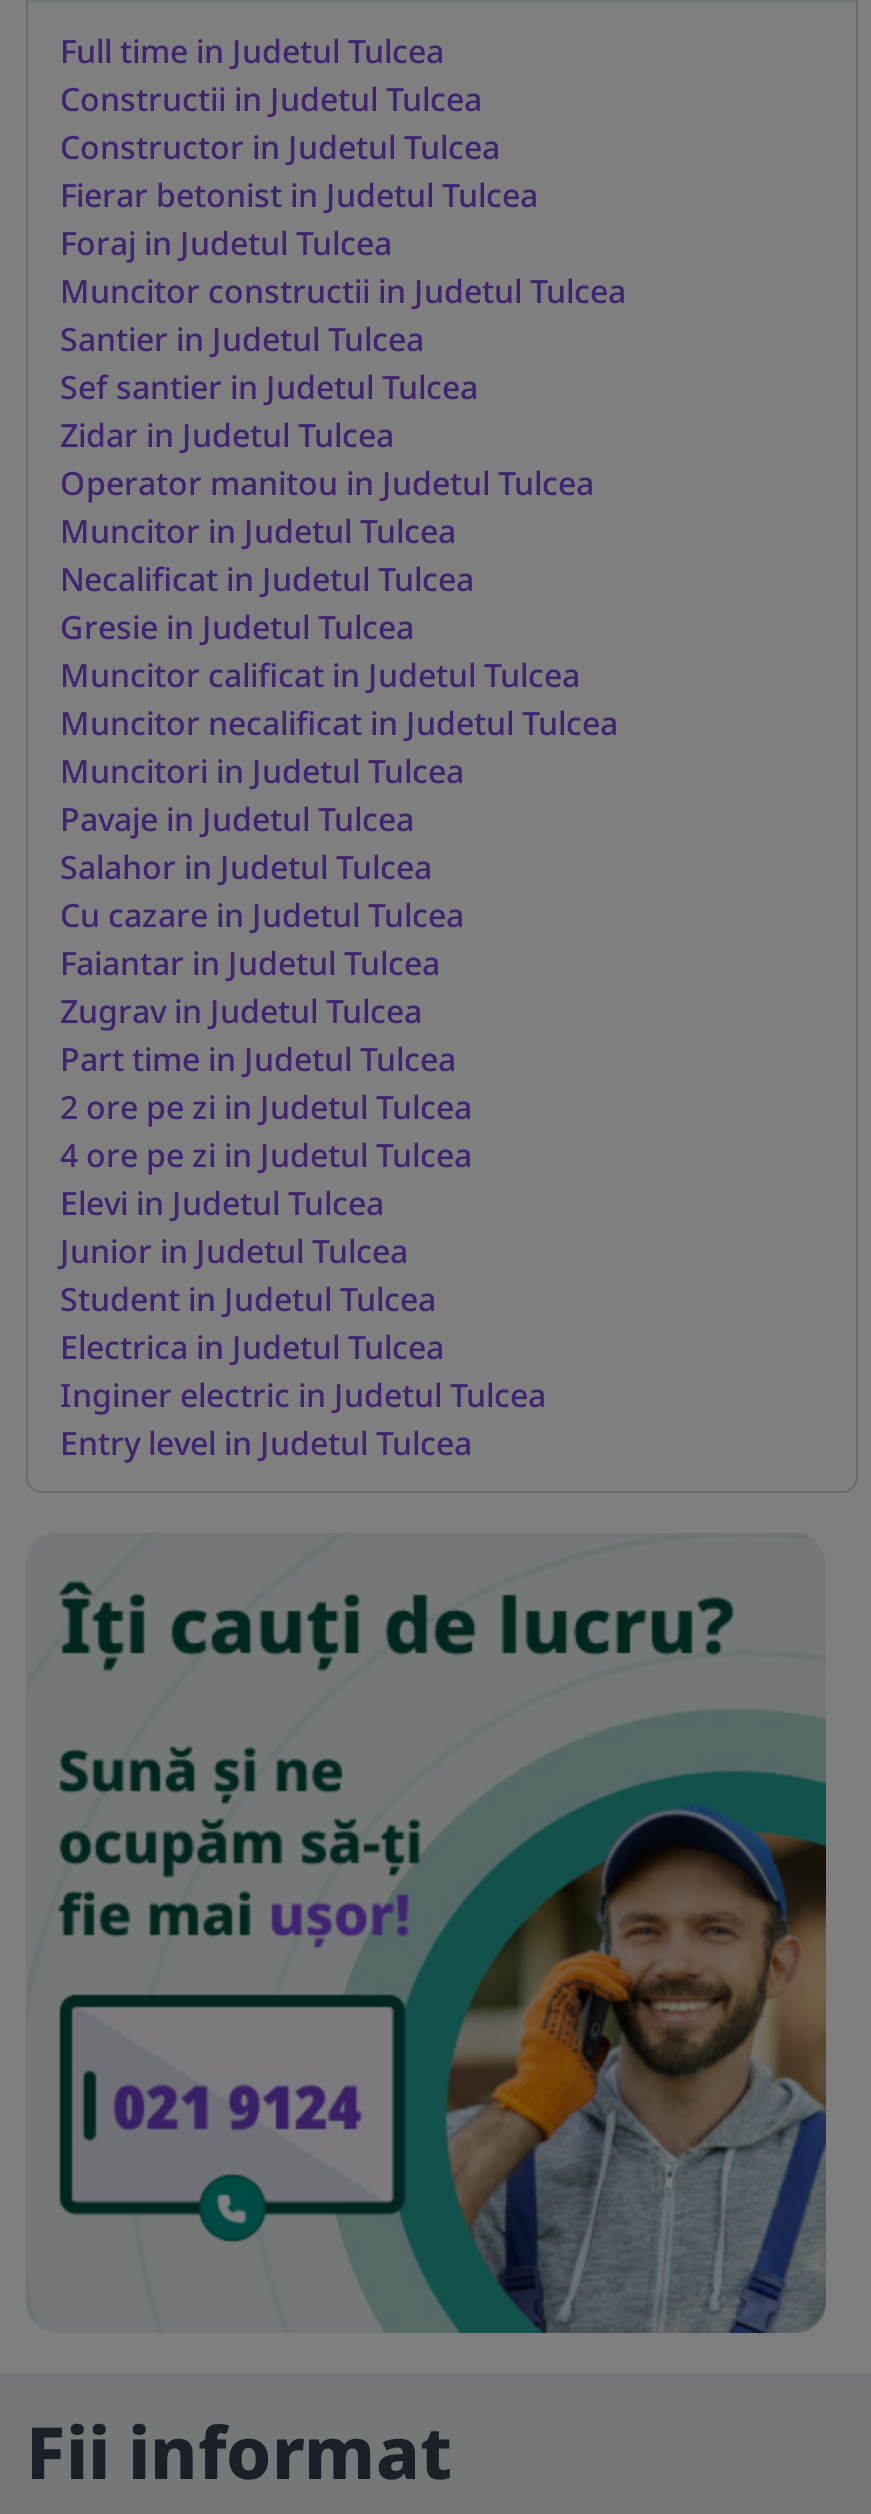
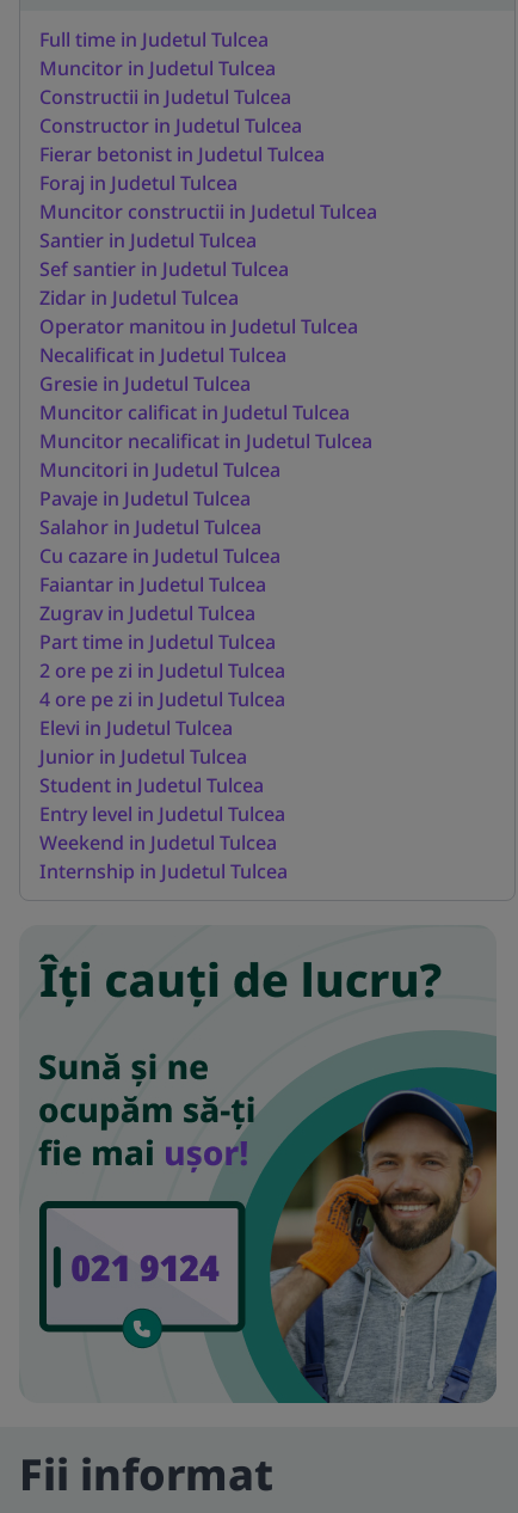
moved [60,76,626,504] -> [39,83,377,339]: Constructii in Judetul Tulcea | Constructor in Judetul Tulcea | Fierar betonist in Judetul Tulcea | ... | Zidar in Judetul Tulcea | Operator manitou in Judetul Tulcea
moved [60,508,456,552] -> [39,54,276,81]: Muncitor in Judetul Tulcea
[60,1324,546,1416] Electrica in Judetul Tulcea | Inginer electric in Judetul Tulcea -> none
moved [60,1420,472,1464] -> [39,800,285,826]: Entry level in Judetul Tulcea
none -> [39,829,288,884] Weekend in Judetul Tulcea | Internship in Judetul Tulcea

